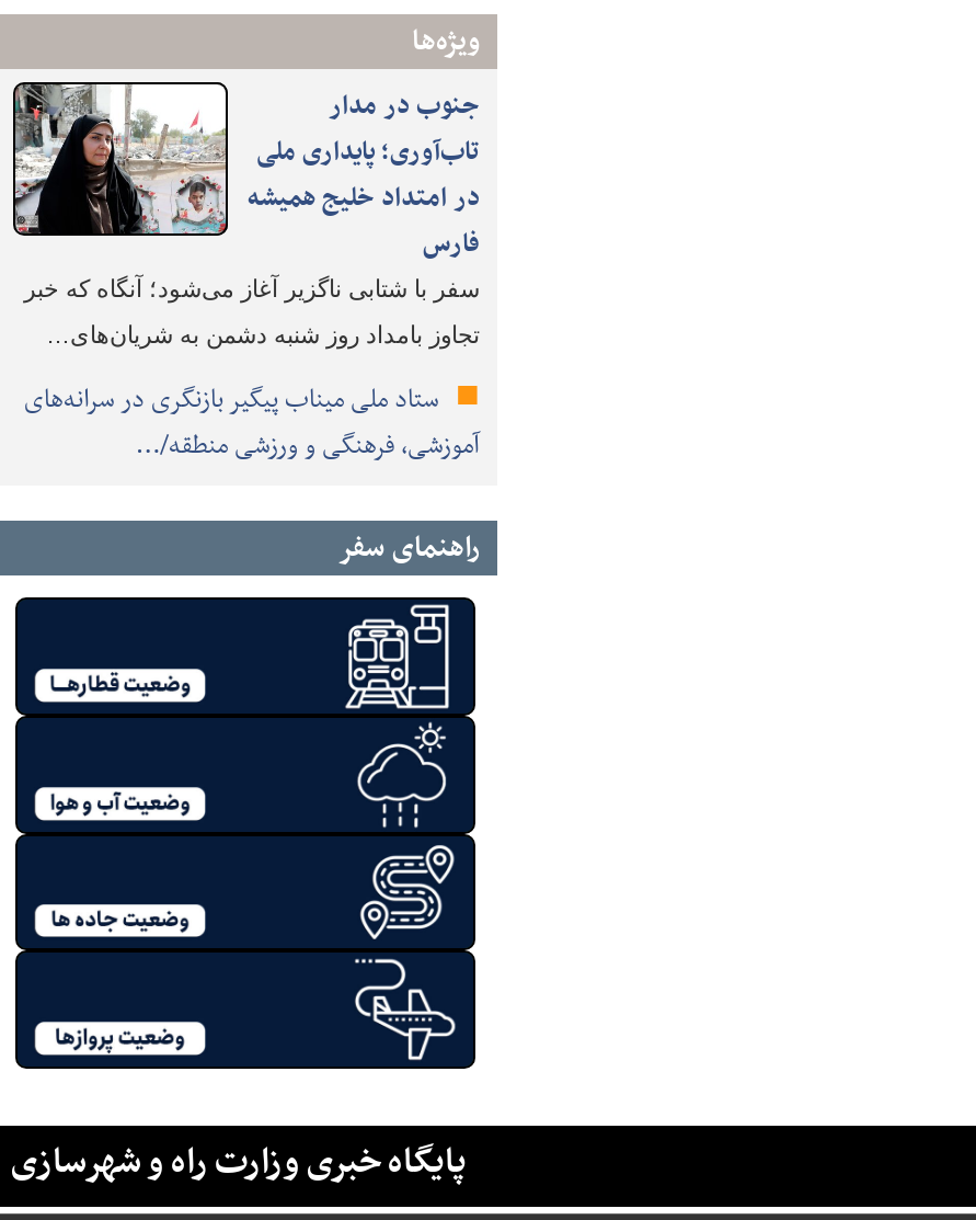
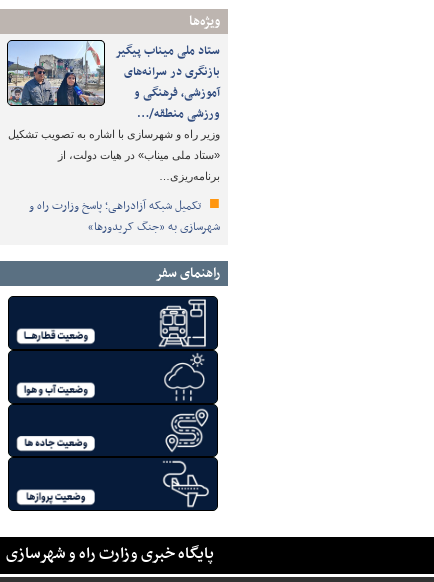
[13,82,480,468] [image] | جنوب در مدار | تاب‌آوری؛ پایداری ملی | در امتداد خلیج همیشه | فارس | سفر با شتابی ناگزیر آغاز می‌شود؛ آنگاه که خبر | تجاوز بامداد روز شنبه دشمن به شریان‌های… | ستاد ملی میناب پیگیر بازنگری در سرانه‌های | آموزشی، فرهنگی و ورزشی منطقه/… -> [7,40,220,237] [image] | ستاد ملی میناب پیگیر | بازنگری در سرانه‌های | آموزشی، فرهنگی و | ورزشی منطقه/… | وزیر راه و شهرسازی با اشاره به تصویب تشکیل | «ستاد ملی میناب» در هیات دولت، از | برنامه‌ریزی… | تکمیل شبکه آزادراهی؛ پاسخ وزارت راه و | شهرسازی به «جنگ کریدورها»

